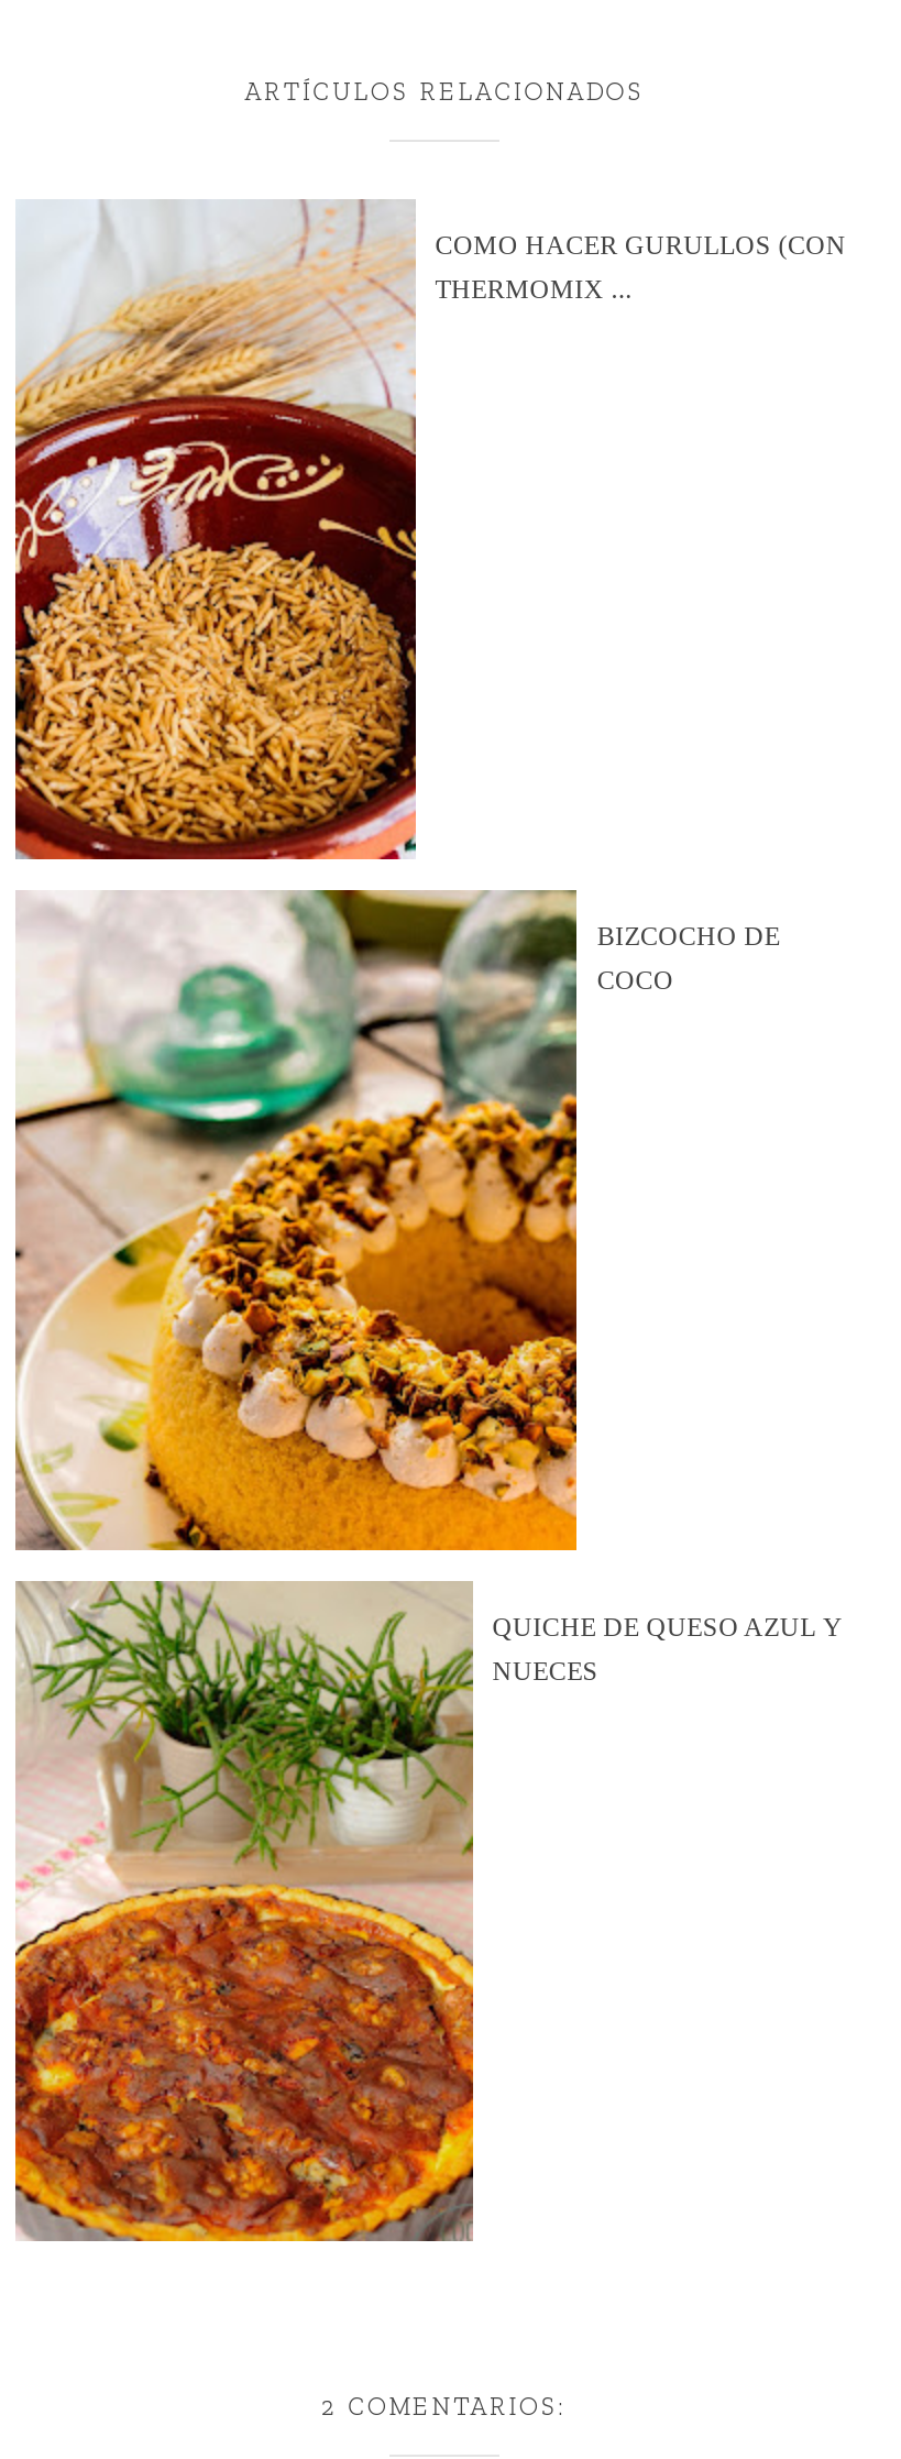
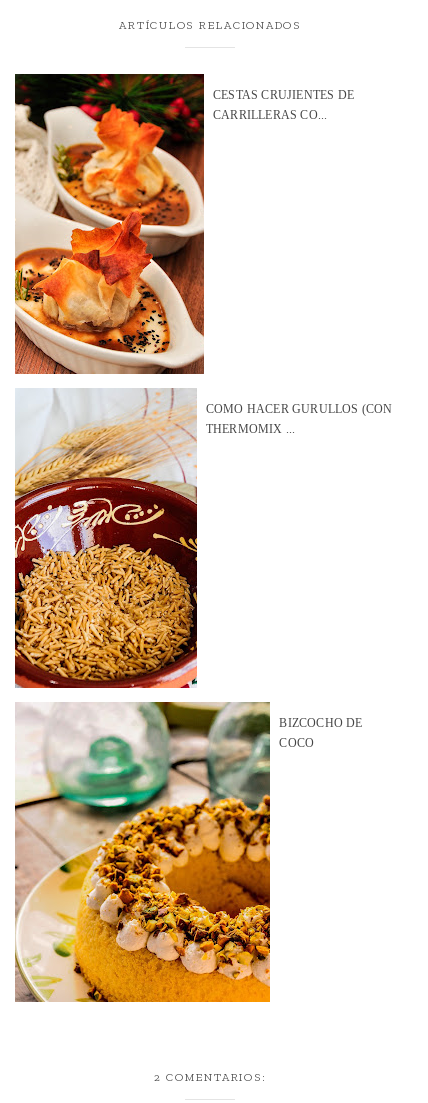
none -> [14,73,354,375] [image] | CESTAS CRUJIENTES DE | CARRILLERAS CO...
moved [11,197,846,996] -> [13,387,393,750]: [image] | COMO HACER GURULLOS (CON | THERMOMIX ... | BIZCOCHO DE | COCO
moved [11,886,583,1555] -> [13,700,273,1004]: [image]
[13,1579,843,2243] [image] | QUICHE DE QUESO AZUL Y | NUECES -> none

